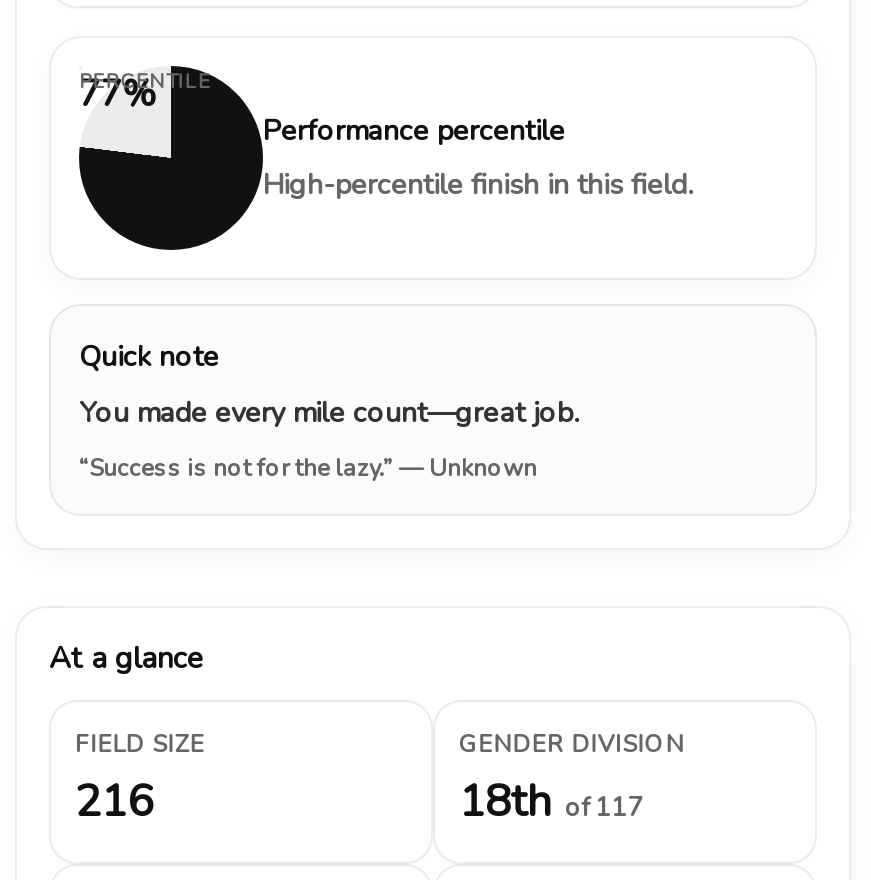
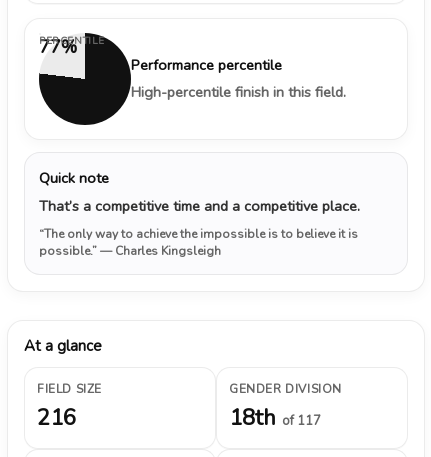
[79,392,579,432] You made every mile count—great job. -> [39,196,360,216] That’s a competitive time and a competitive place.
[79,452,537,484] “Success is not for the lazy.” — Unknown -> [39,226,358,259] “The only way to achieve the impossible is to believe it is | possible.” — Charles Kingsleigh

